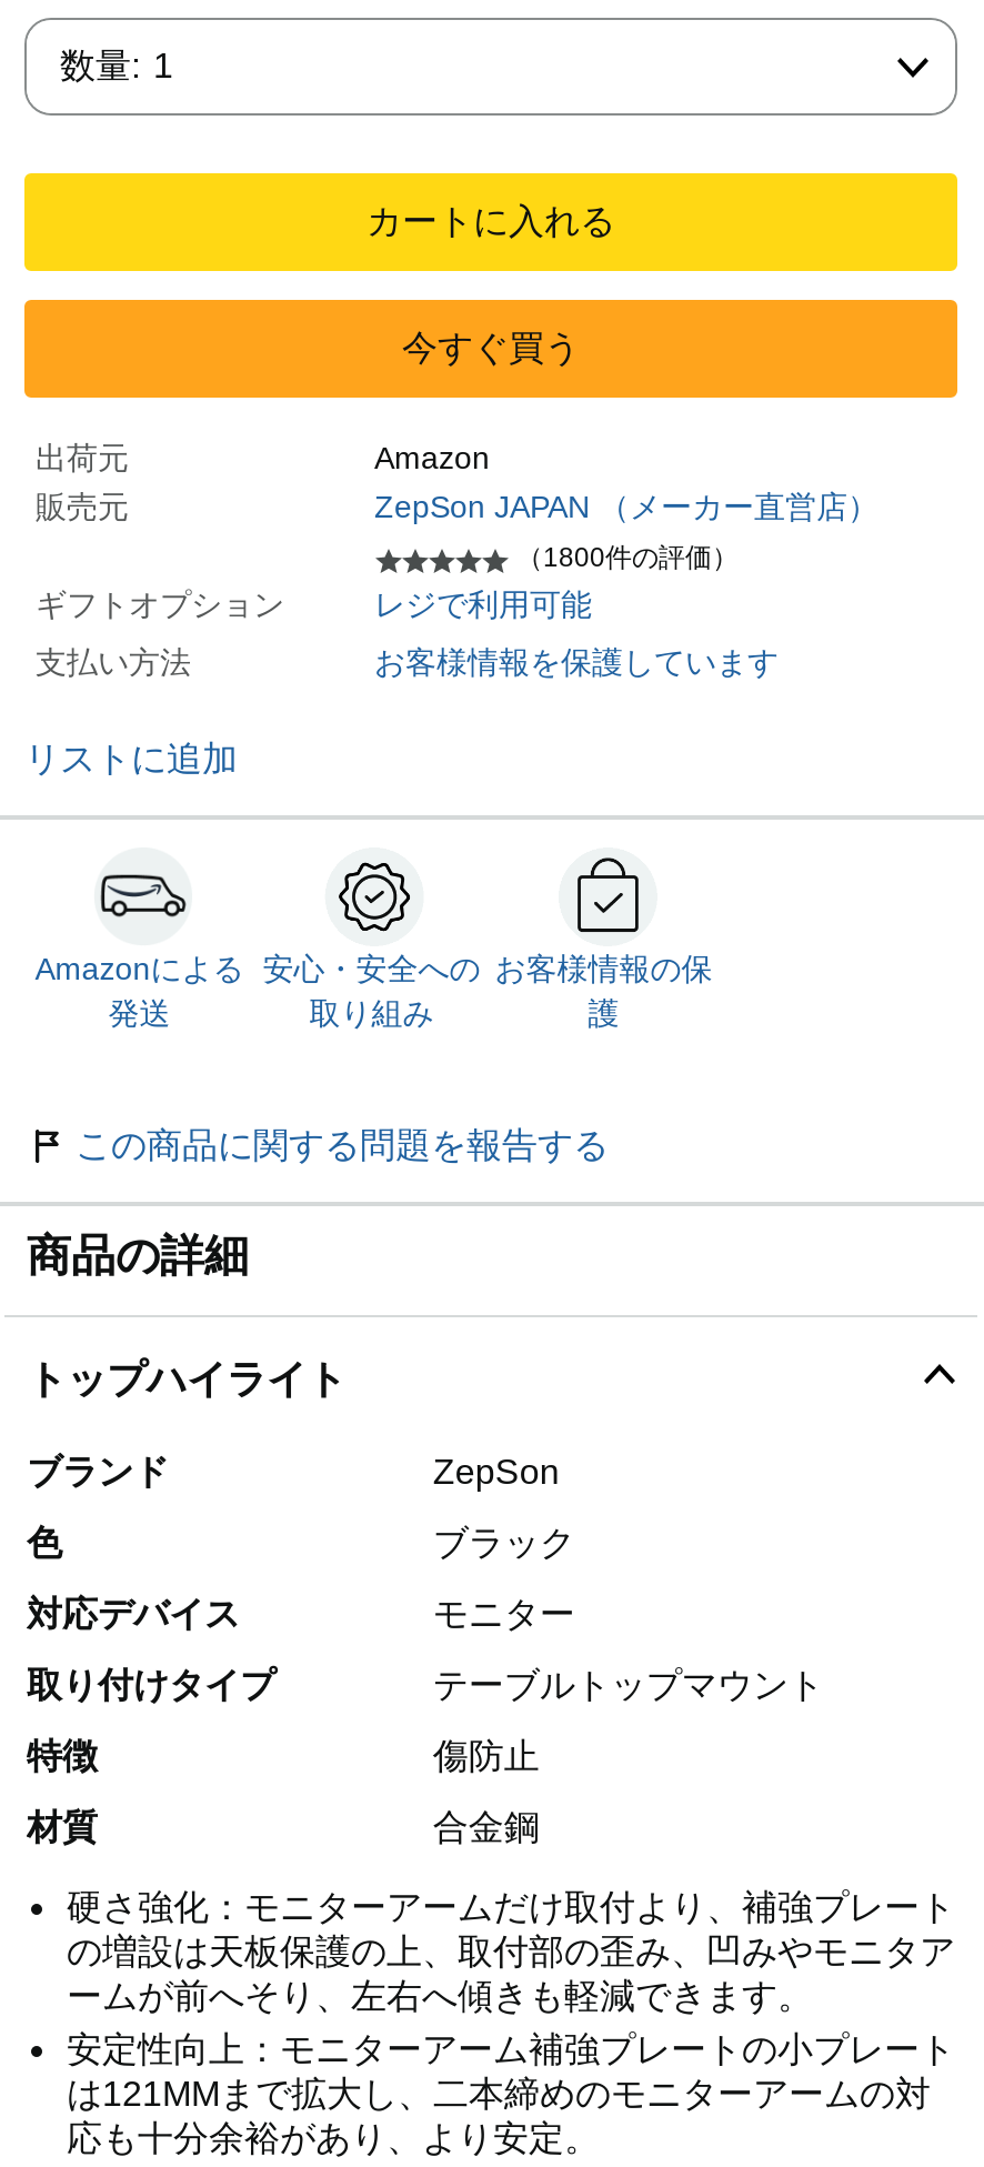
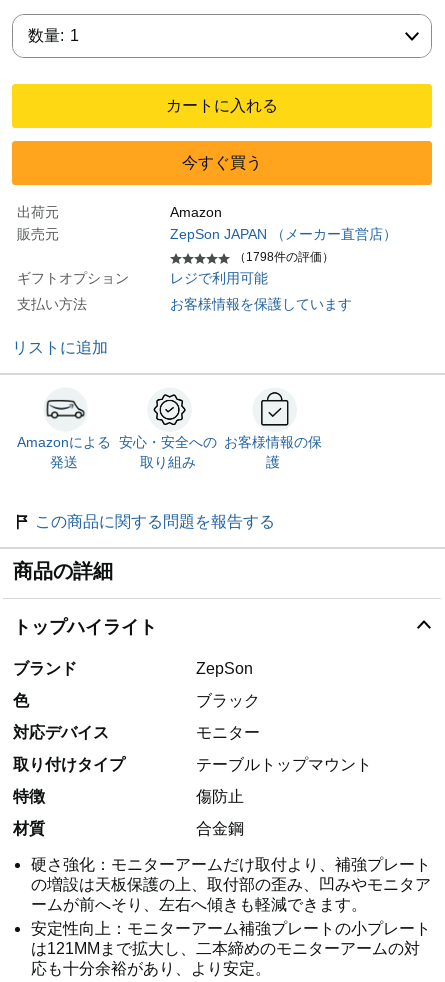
[516,542,739,573] （1800件の評価） -> [233,250,333,264] （1798件の評価）

